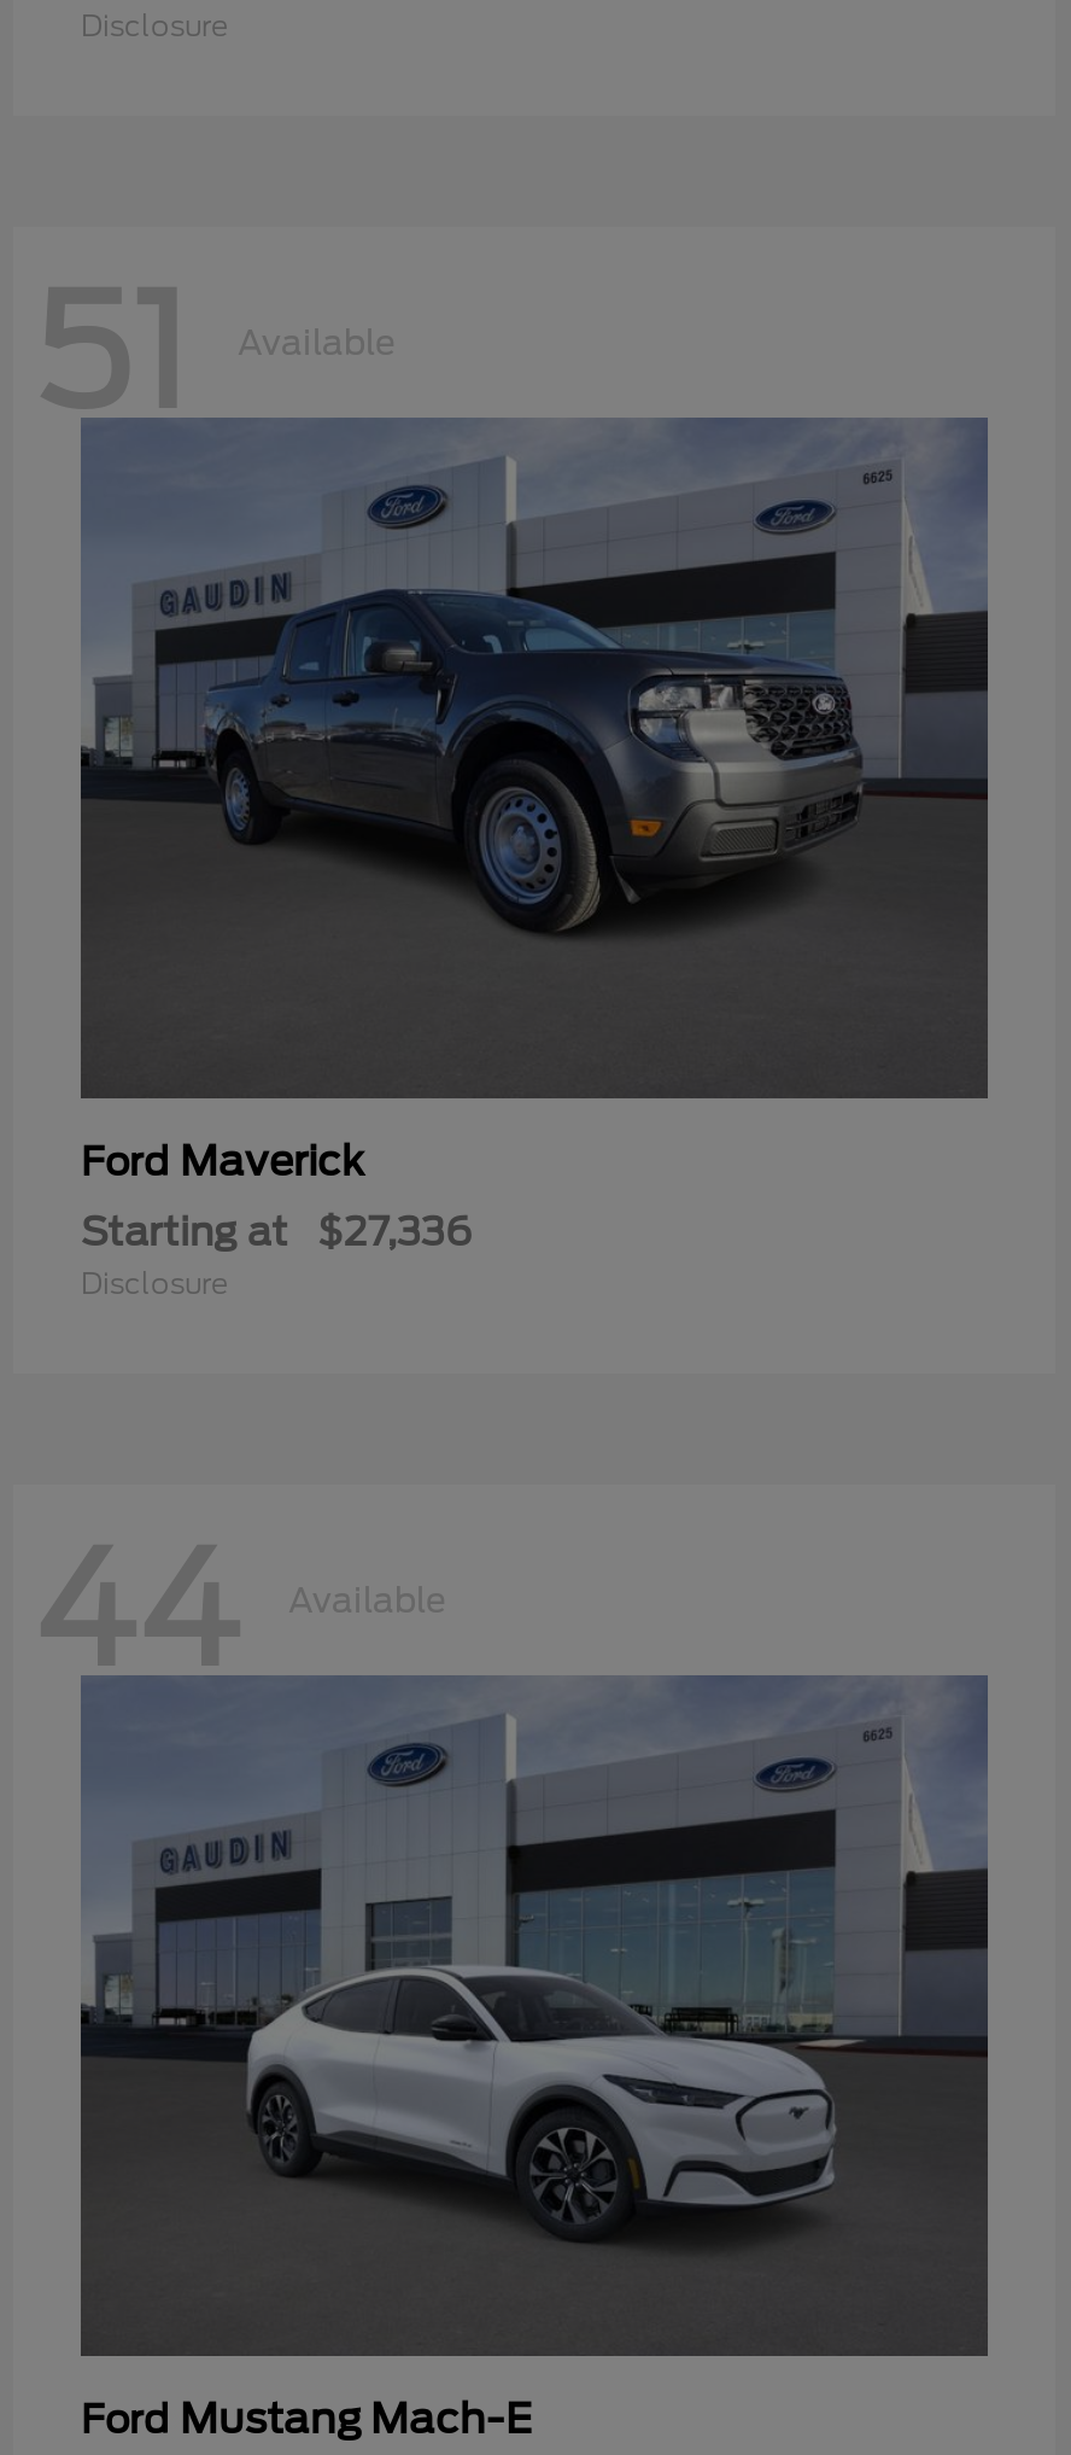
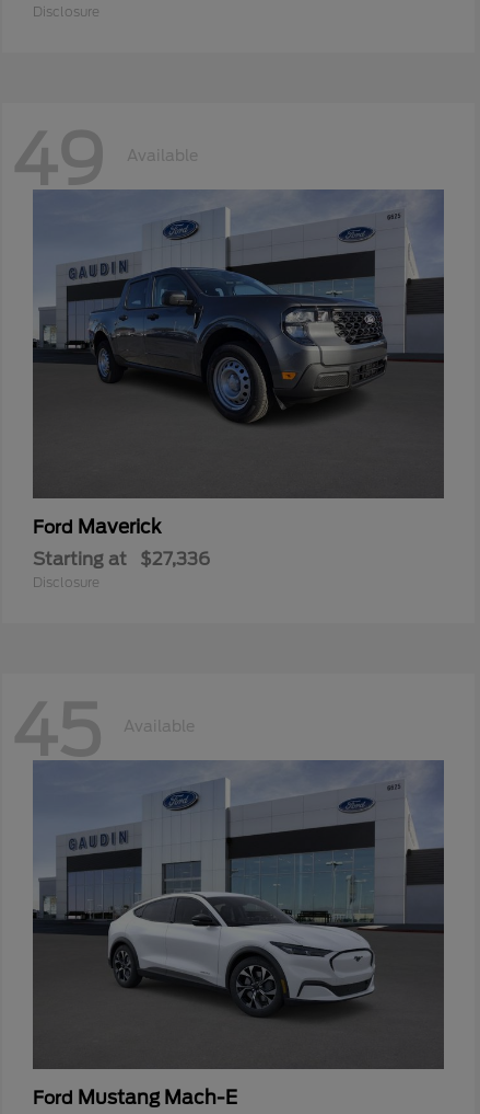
[33,261,189,445] 51 -> [11,119,105,202] 49
[33,1519,240,1702] 44 -> [11,689,102,772] 45

